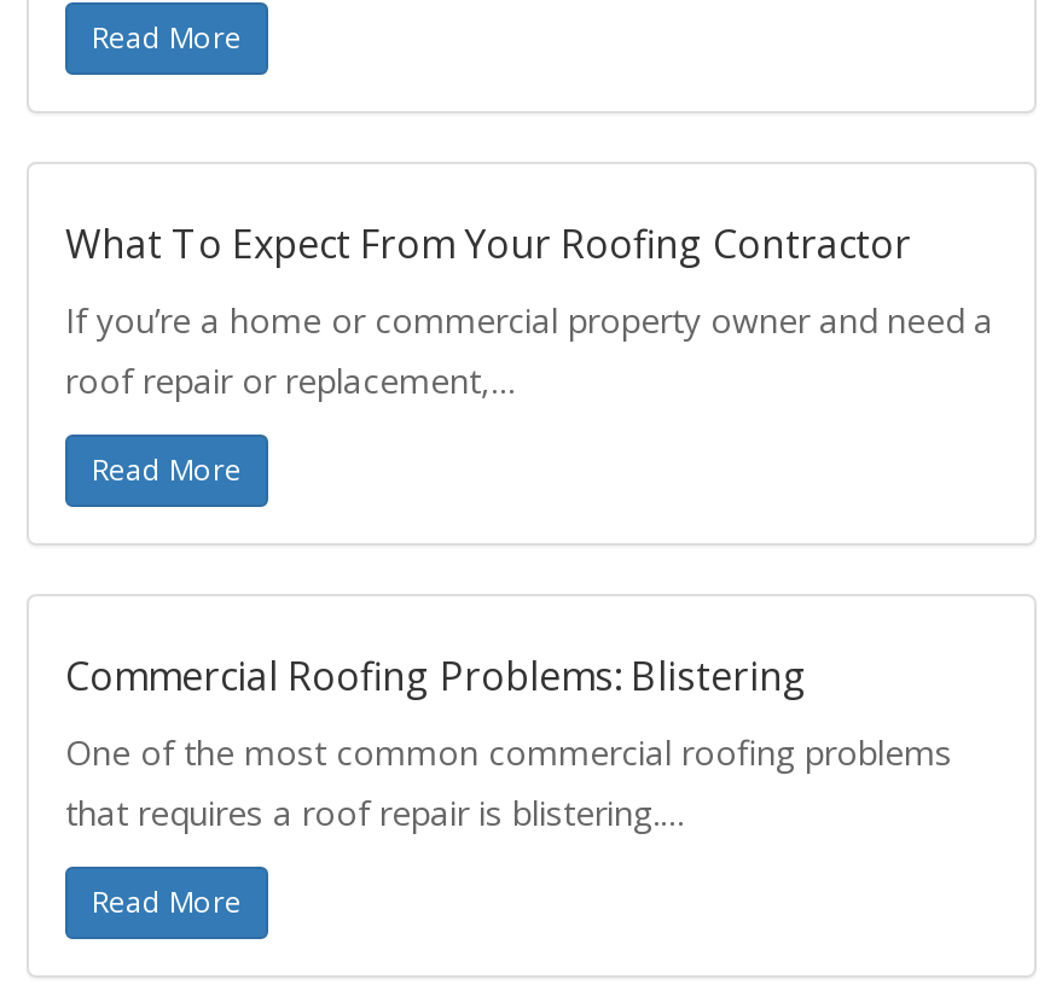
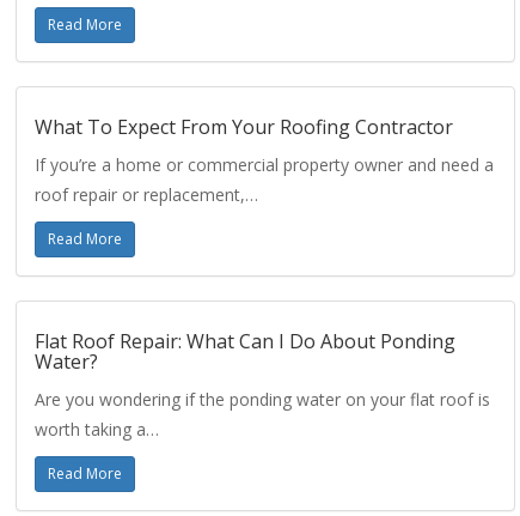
[65,648,807,702] Commercial Roofing Problems: Blistering -> [35,328,455,374] Flat Roof Repair: What Can I Do About Ponding | Water?
[65,728,952,834] One of the most common commercial roofing problems | that requires a roof repair is blistering.… -> [35,387,490,440] Are you wondering if the ponding water on your flat roof is | worth taking a…

